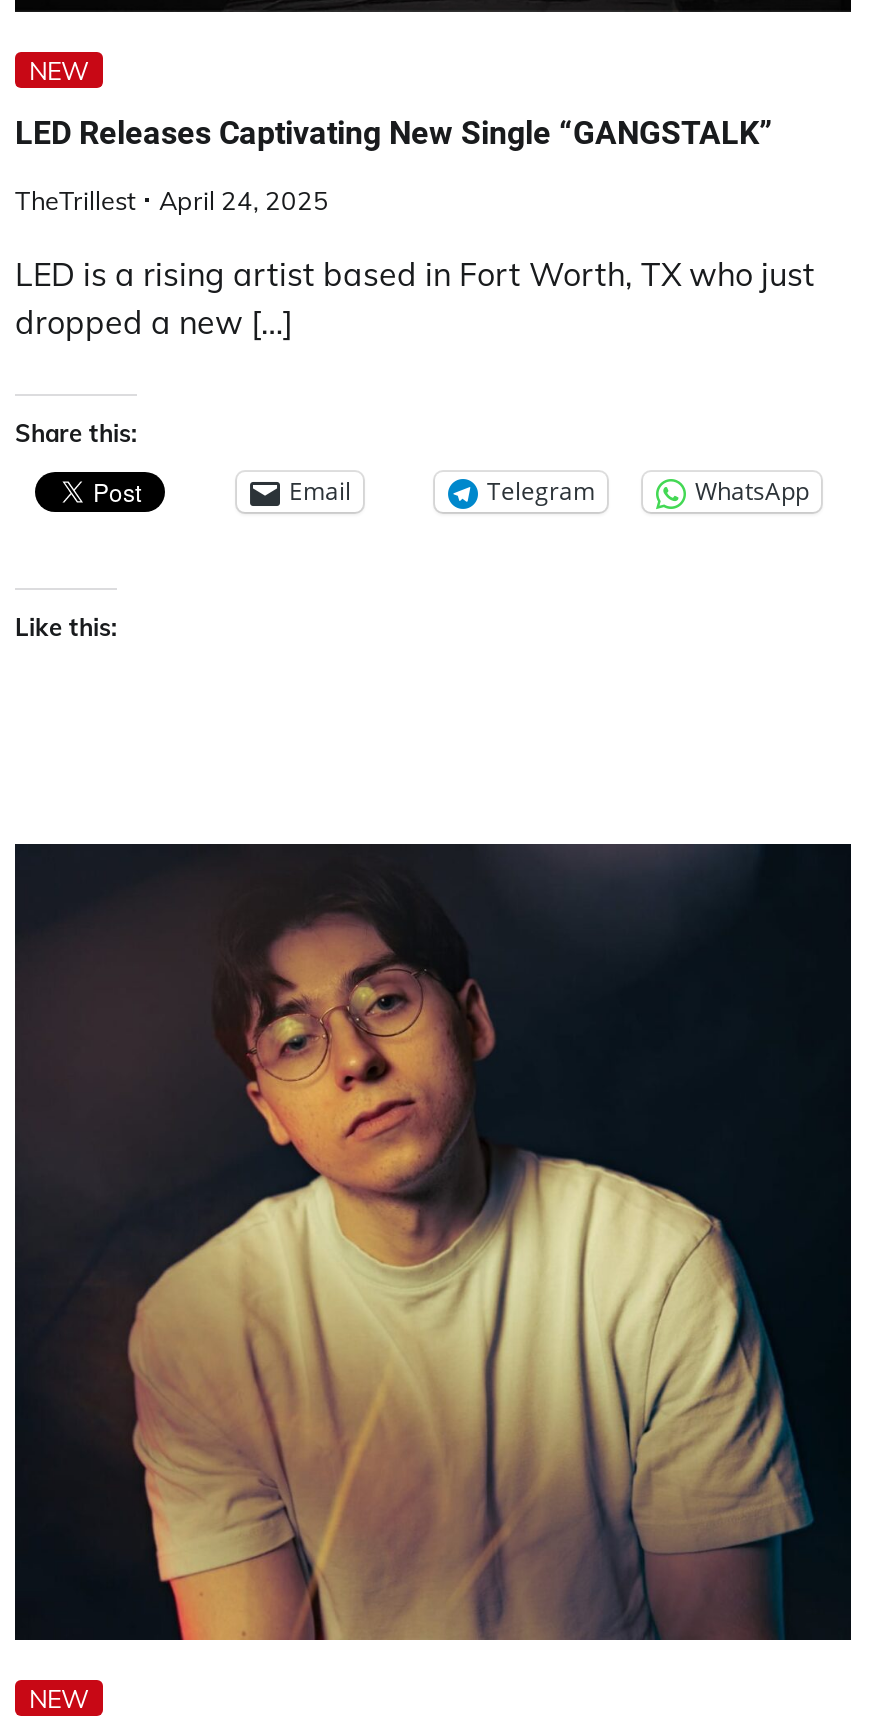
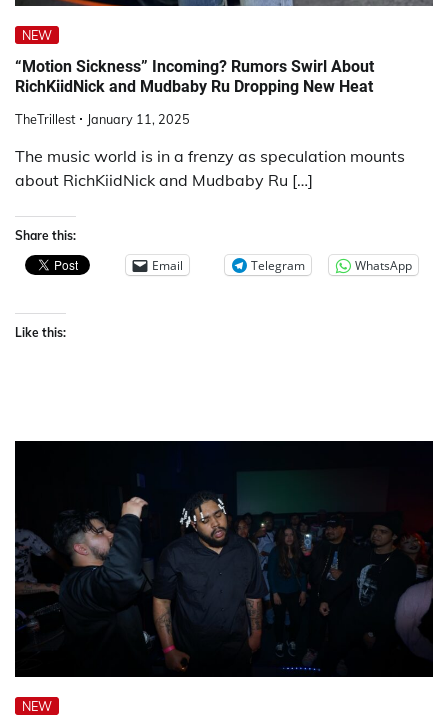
[15,114,773,152] LED Releases Captivating New Single “GANGSTALK” -> [15,57,377,96] “Motion Sickness” Incoming? Rumors Swirl About | RichKiidNick and Mudbaby Ru Dropping New Heat
[15,183,329,215] TheTrillest April 24, 2025 -> [15,111,190,127] TheTrillest January 11, 2025
moved [15,183,135,215] -> [15,111,75,127]: TheTrillest
[15,253,815,341] LED is a rising artist based in Fort Worth, TX who just | dropped a new […] -> [15,146,405,190] The music world is in a frenzy as speculation mounts | about RichKiidNick and Mudbaby Ru […]
moved [15,417,809,641] -> [15,228,412,340]: Share this: | Email | Telegram | WhatsApp | Like this:
[17,844,849,1642] [image] -> [17,441,433,678] [image]

